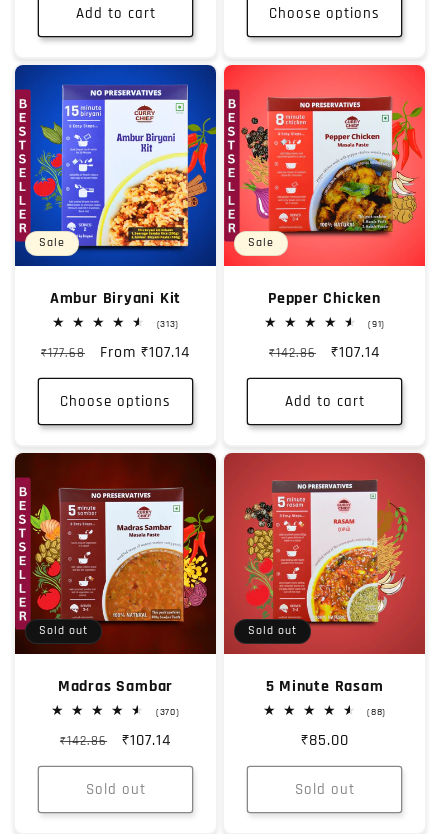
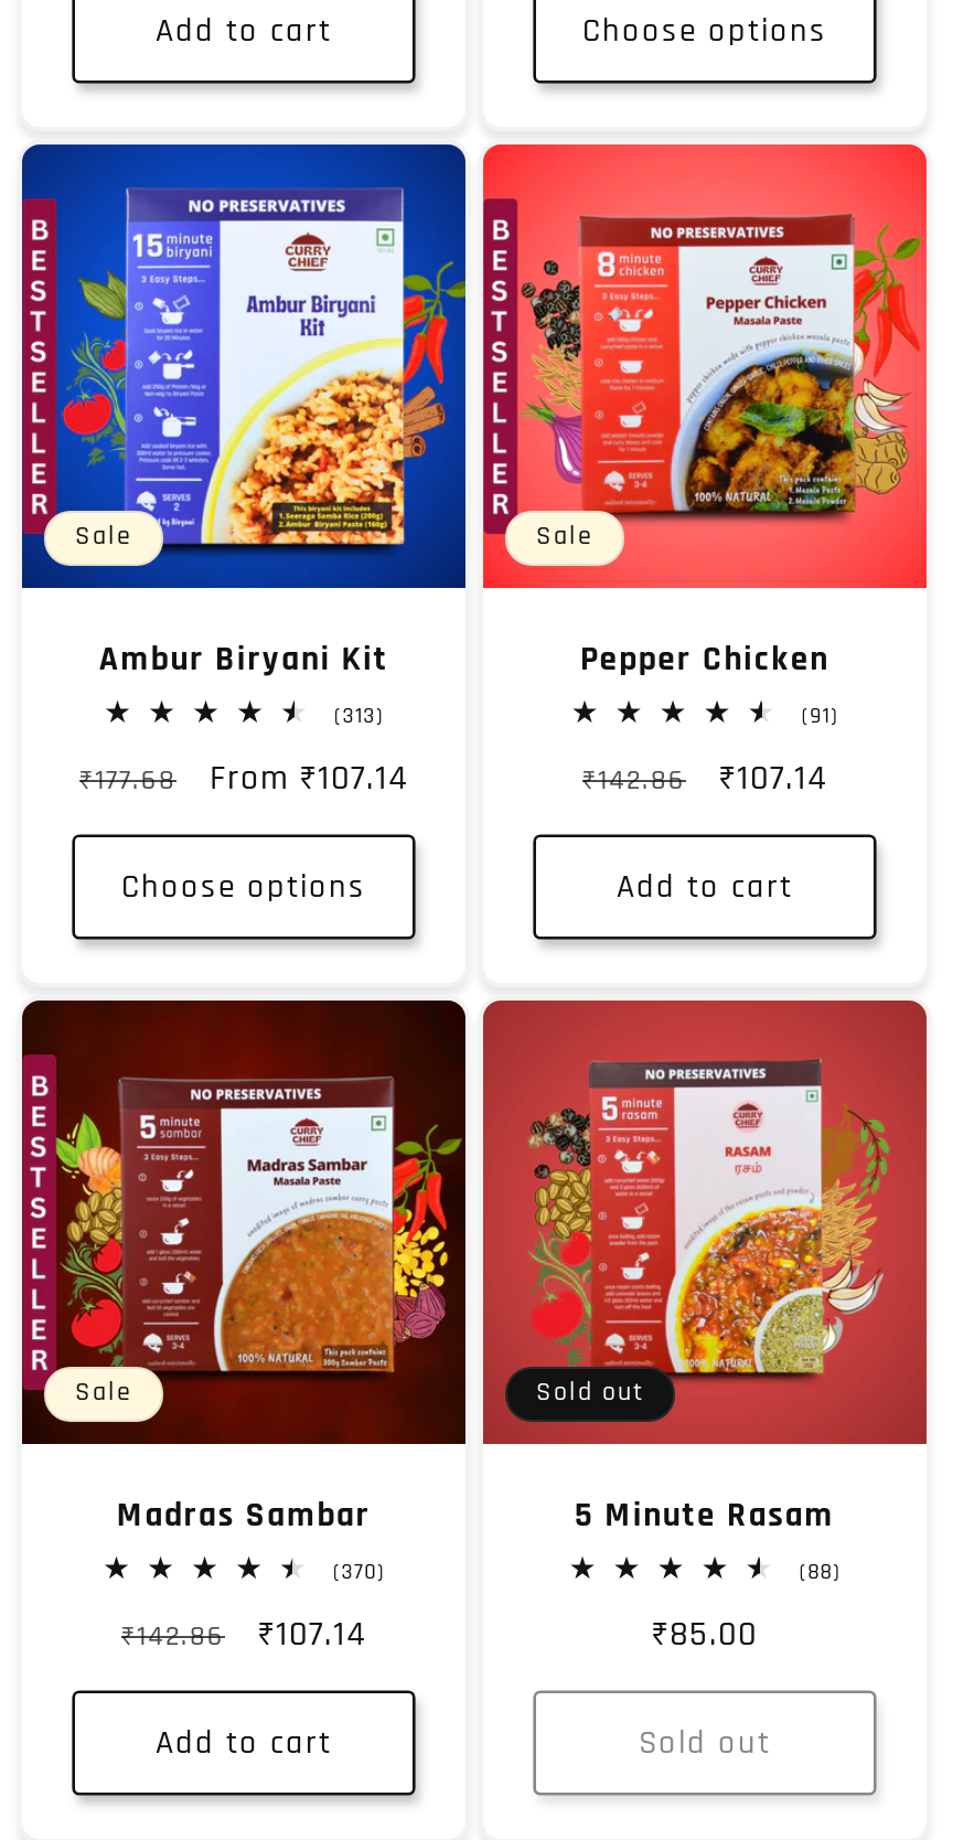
[39,623,88,638] Sold out -> [75,1376,132,1409] Sale
[85,780,145,799] Sold out -> [156,1721,332,1763] Add to cart

